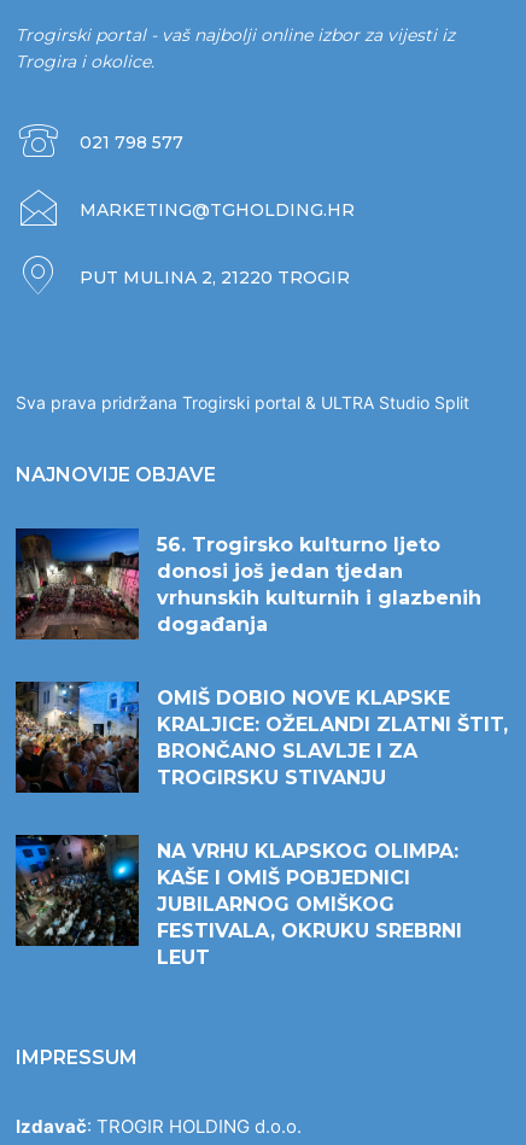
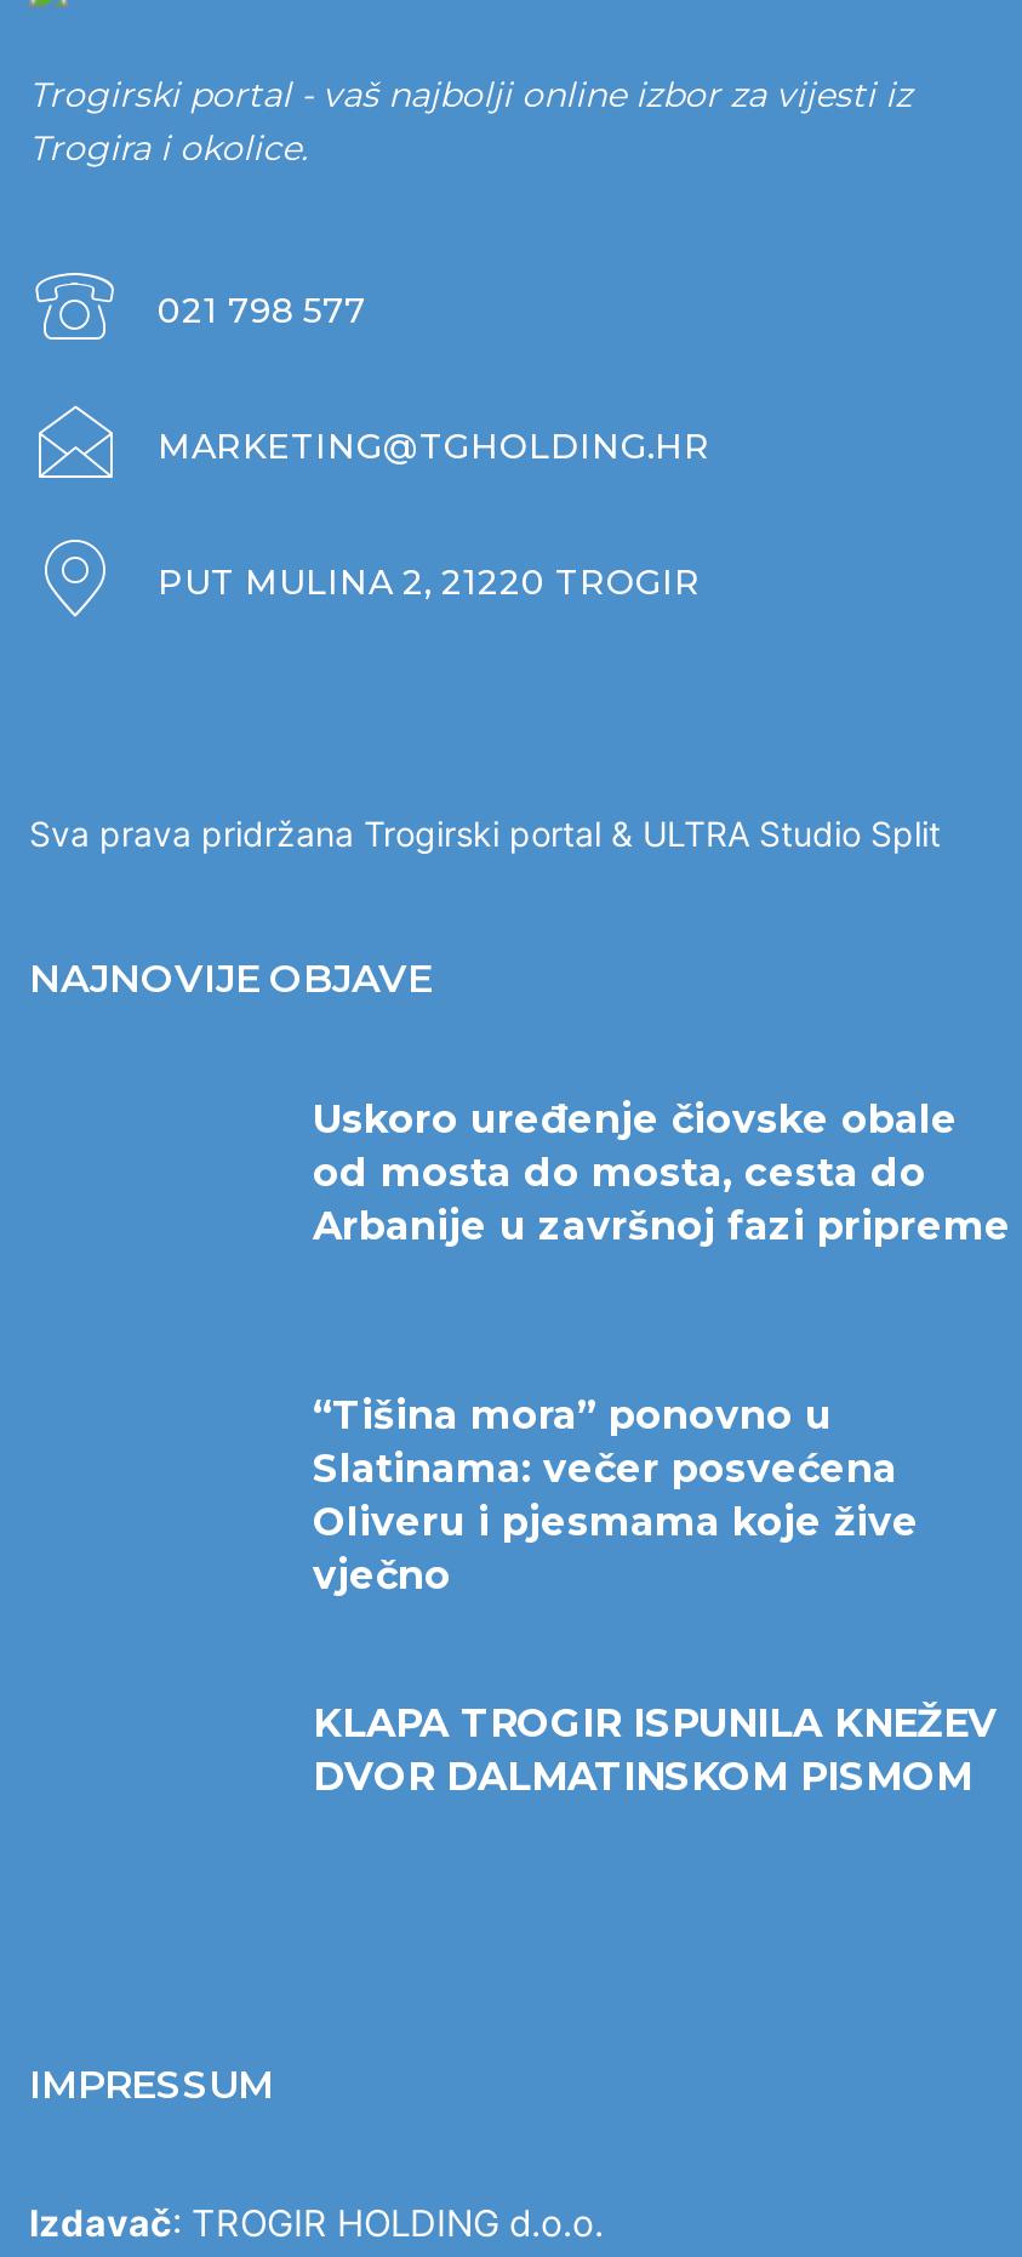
[14,527,140,641] [image] -> none
[157,534,481,636] 56. Trogirsko kulturno ljeto | donosi još jedan tjedan | vrhunskih kulturnih i glazbenih | događanja -> [313,1097,1011,1250] Uskoro uređenje čiovske obale | od mosta do mosta, cesta do | Arbanije u završnoj fazi pripreme
[14,680,140,794] [image] -> none
[157,687,508,790] OMIŠ DOBIO NOVE KLAPSKE | KRALJICE: OŽELANDI ZLATNI ŠTIT, | BRONČANO SLAVLJE I ZA | TROGIRSKU STIVANJU -> [313,1393,919,1599] “Tišina mora” ponovno u | Slatinama: večer posvećena | Oliveru i pjesmama koje žive | vječno
[14,834,140,947] [image] -> none
[157,840,462,969] NA VRHU KLAPSKOG OLIMPA: | KAŠE I OMIŠ POBJEDNICI | JUBILARNOG OMIŠKOG | FESTIVALA, OKRUKU SREBRNI | LEUT -> [313,1701,997,1800] KLAPA TROGIR ISPUNILA KNEŽEV | DVOR DALMATINSKOM PISMOM

